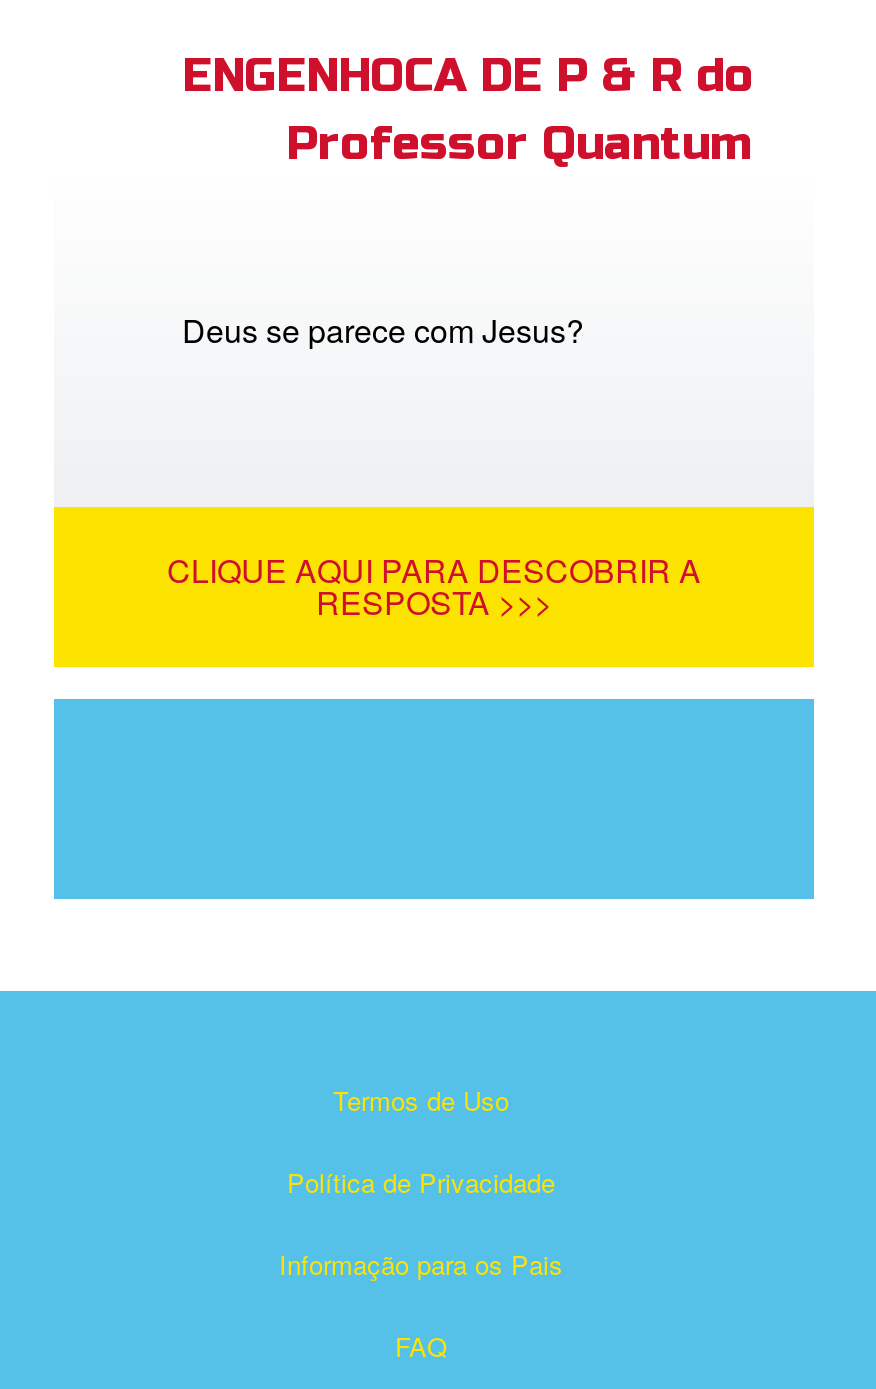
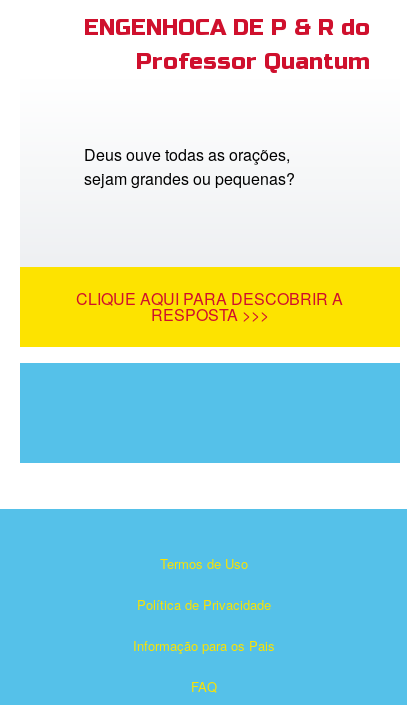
[182,307,584,353] Deus se parece com Jesus? -> [84,143,295,190] Deus ouve todas as orações, | sejam grandes ou pequenas?

